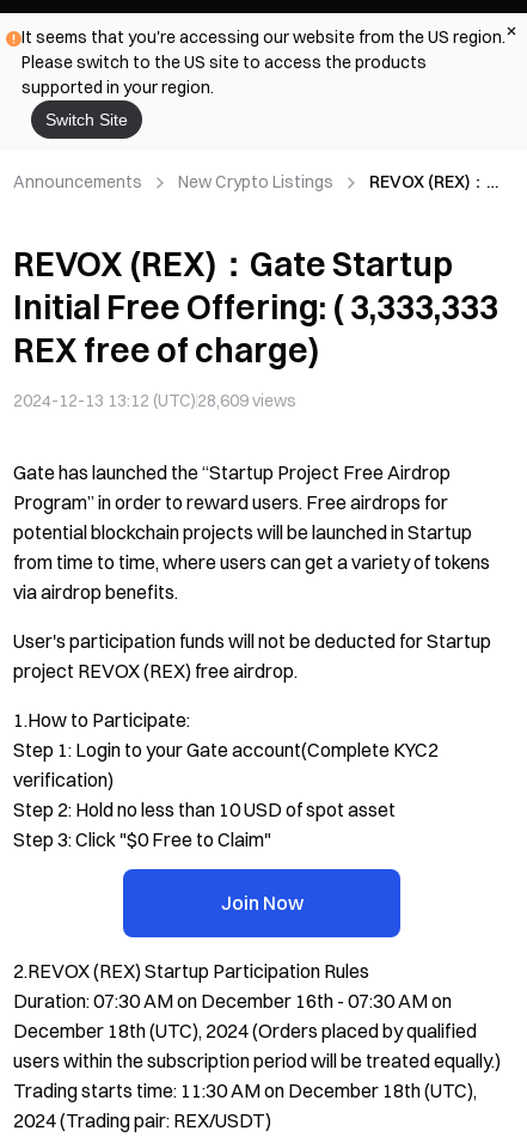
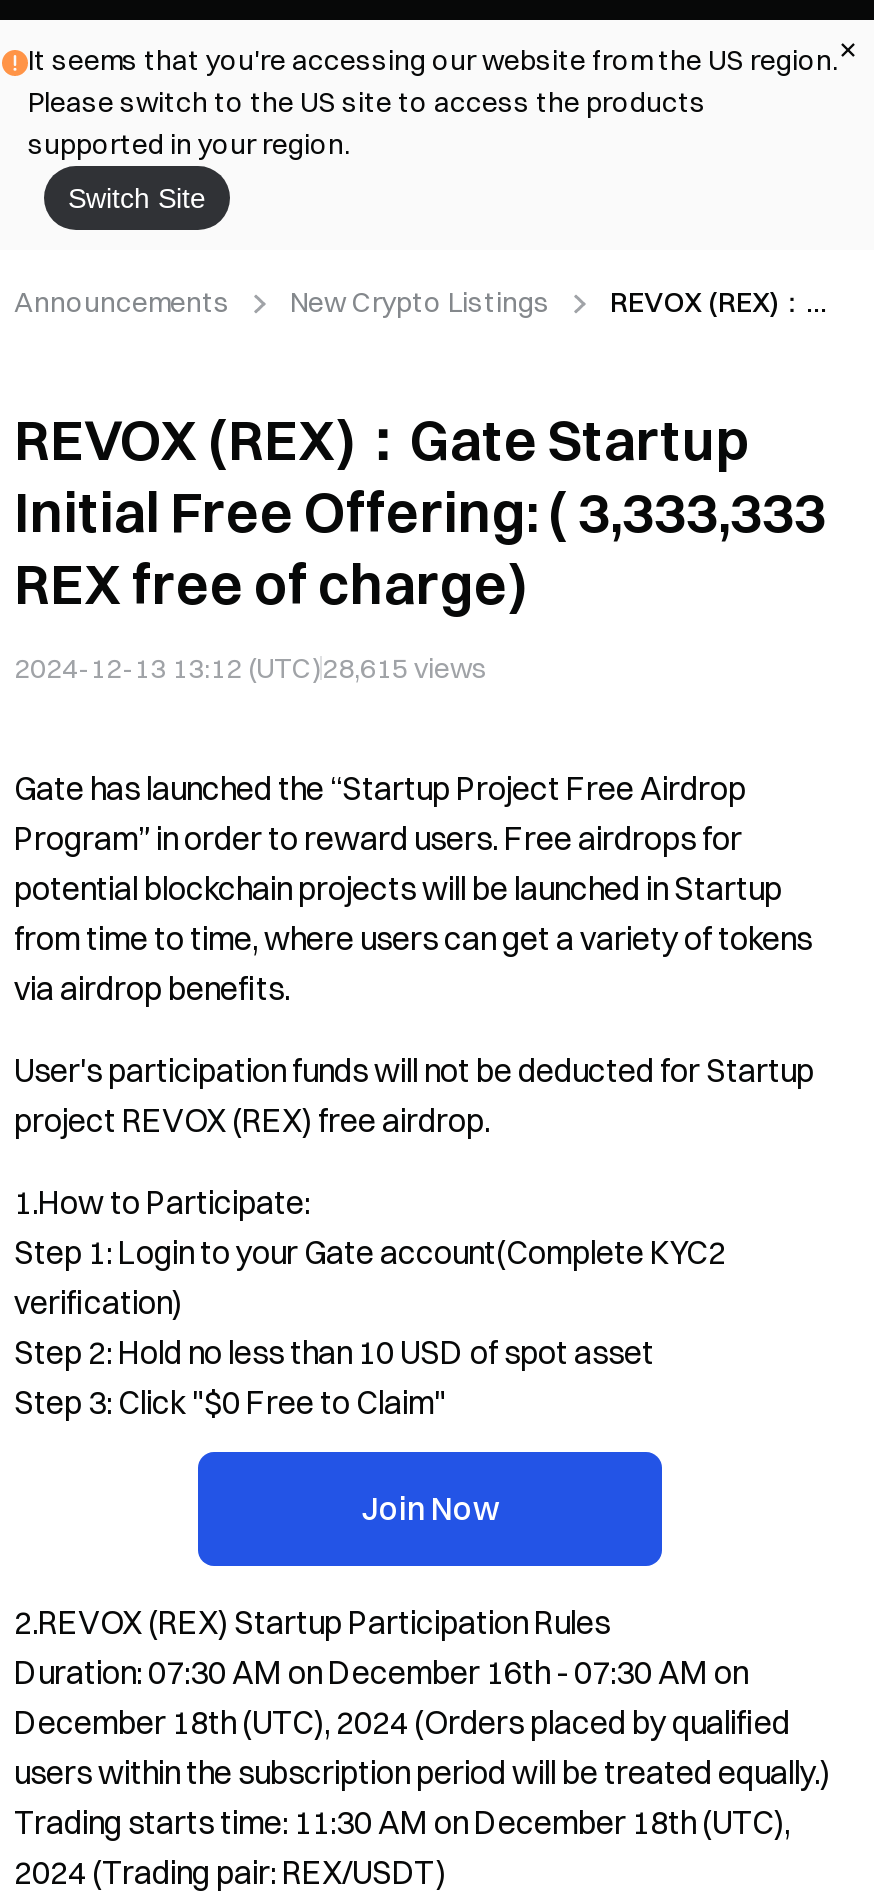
[13,390,296,411] 2024-12-13 13:12 (UTC)28,609 views -> [14,650,488,686] 2024-12-13 13:12 (UTC)28,615 views

